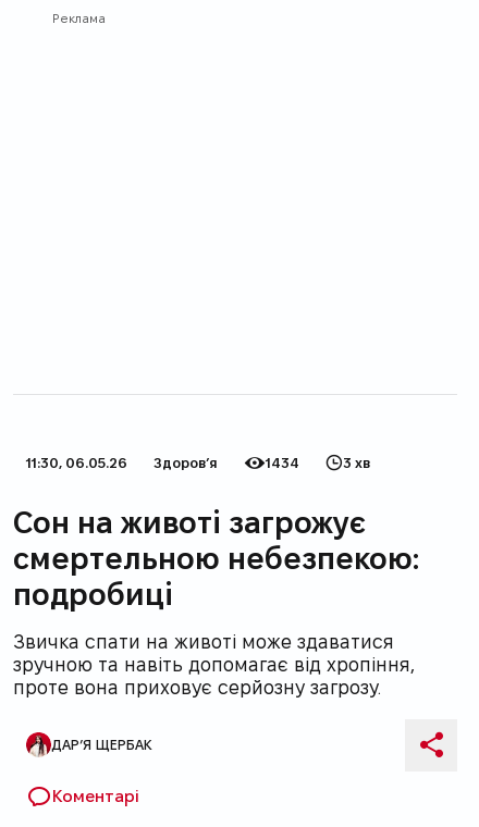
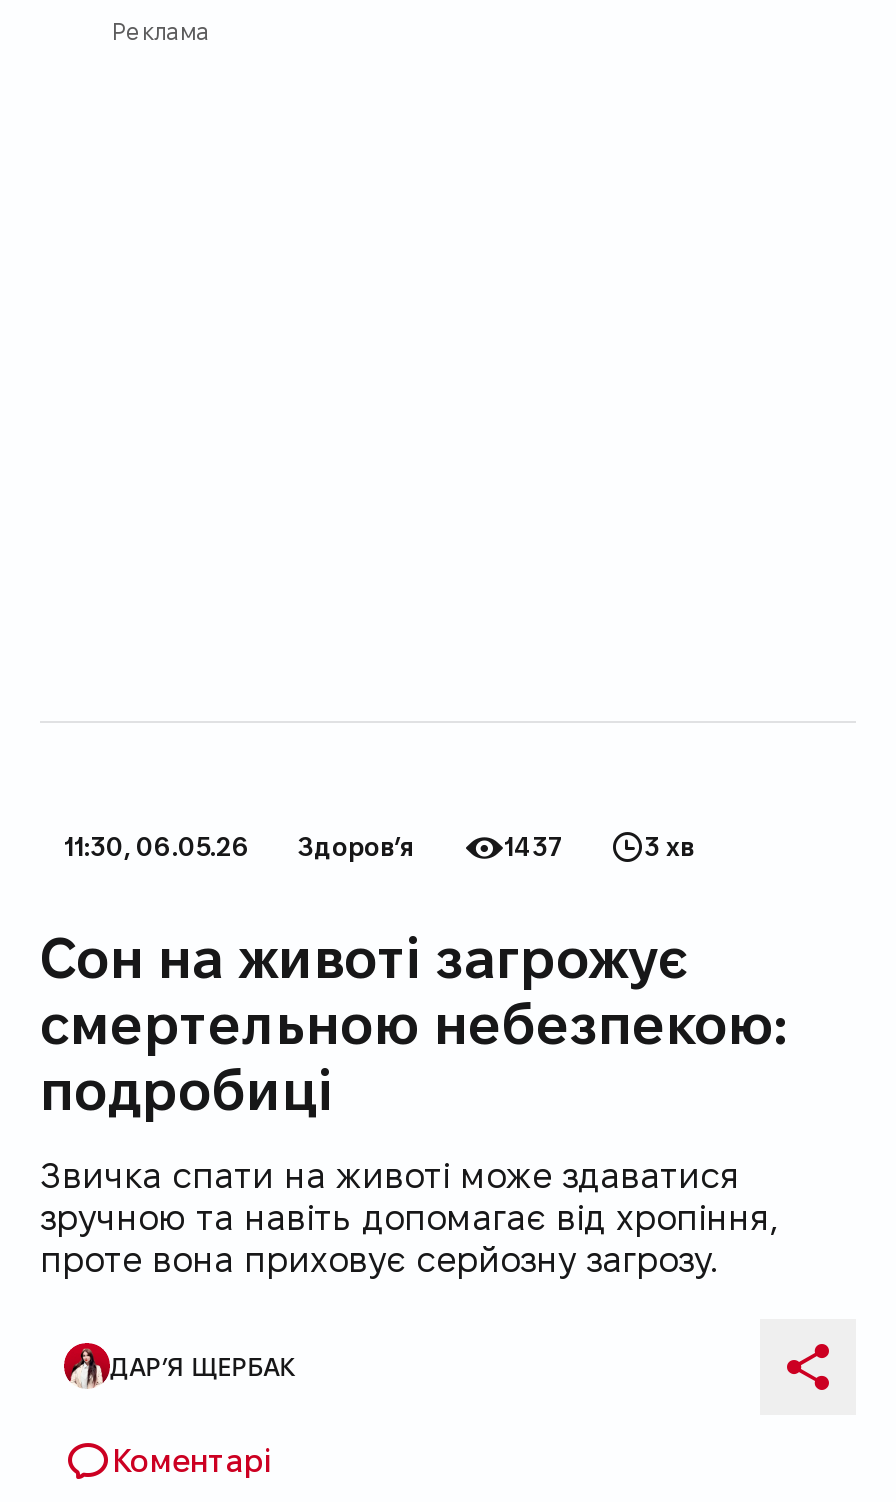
[266,454,299,469] 1434 -> [504,832,564,860] 1437

